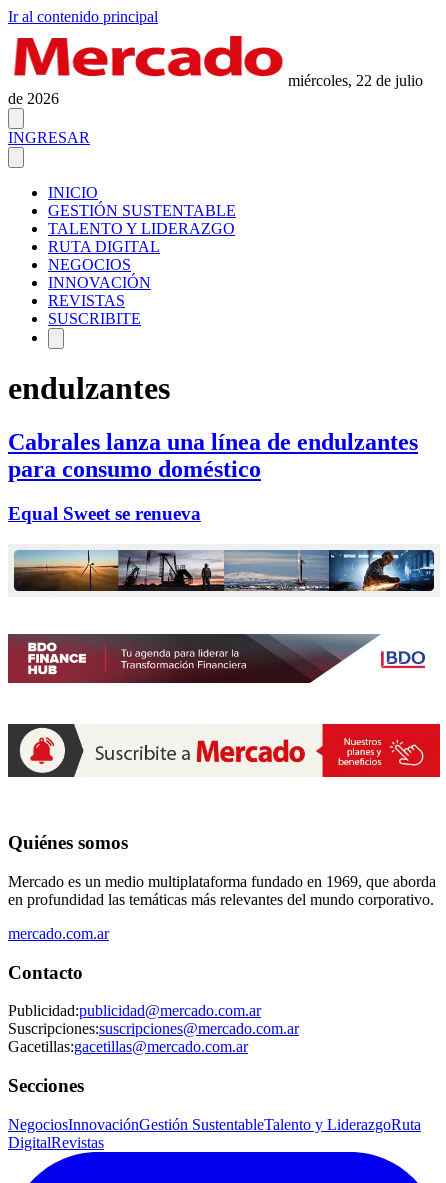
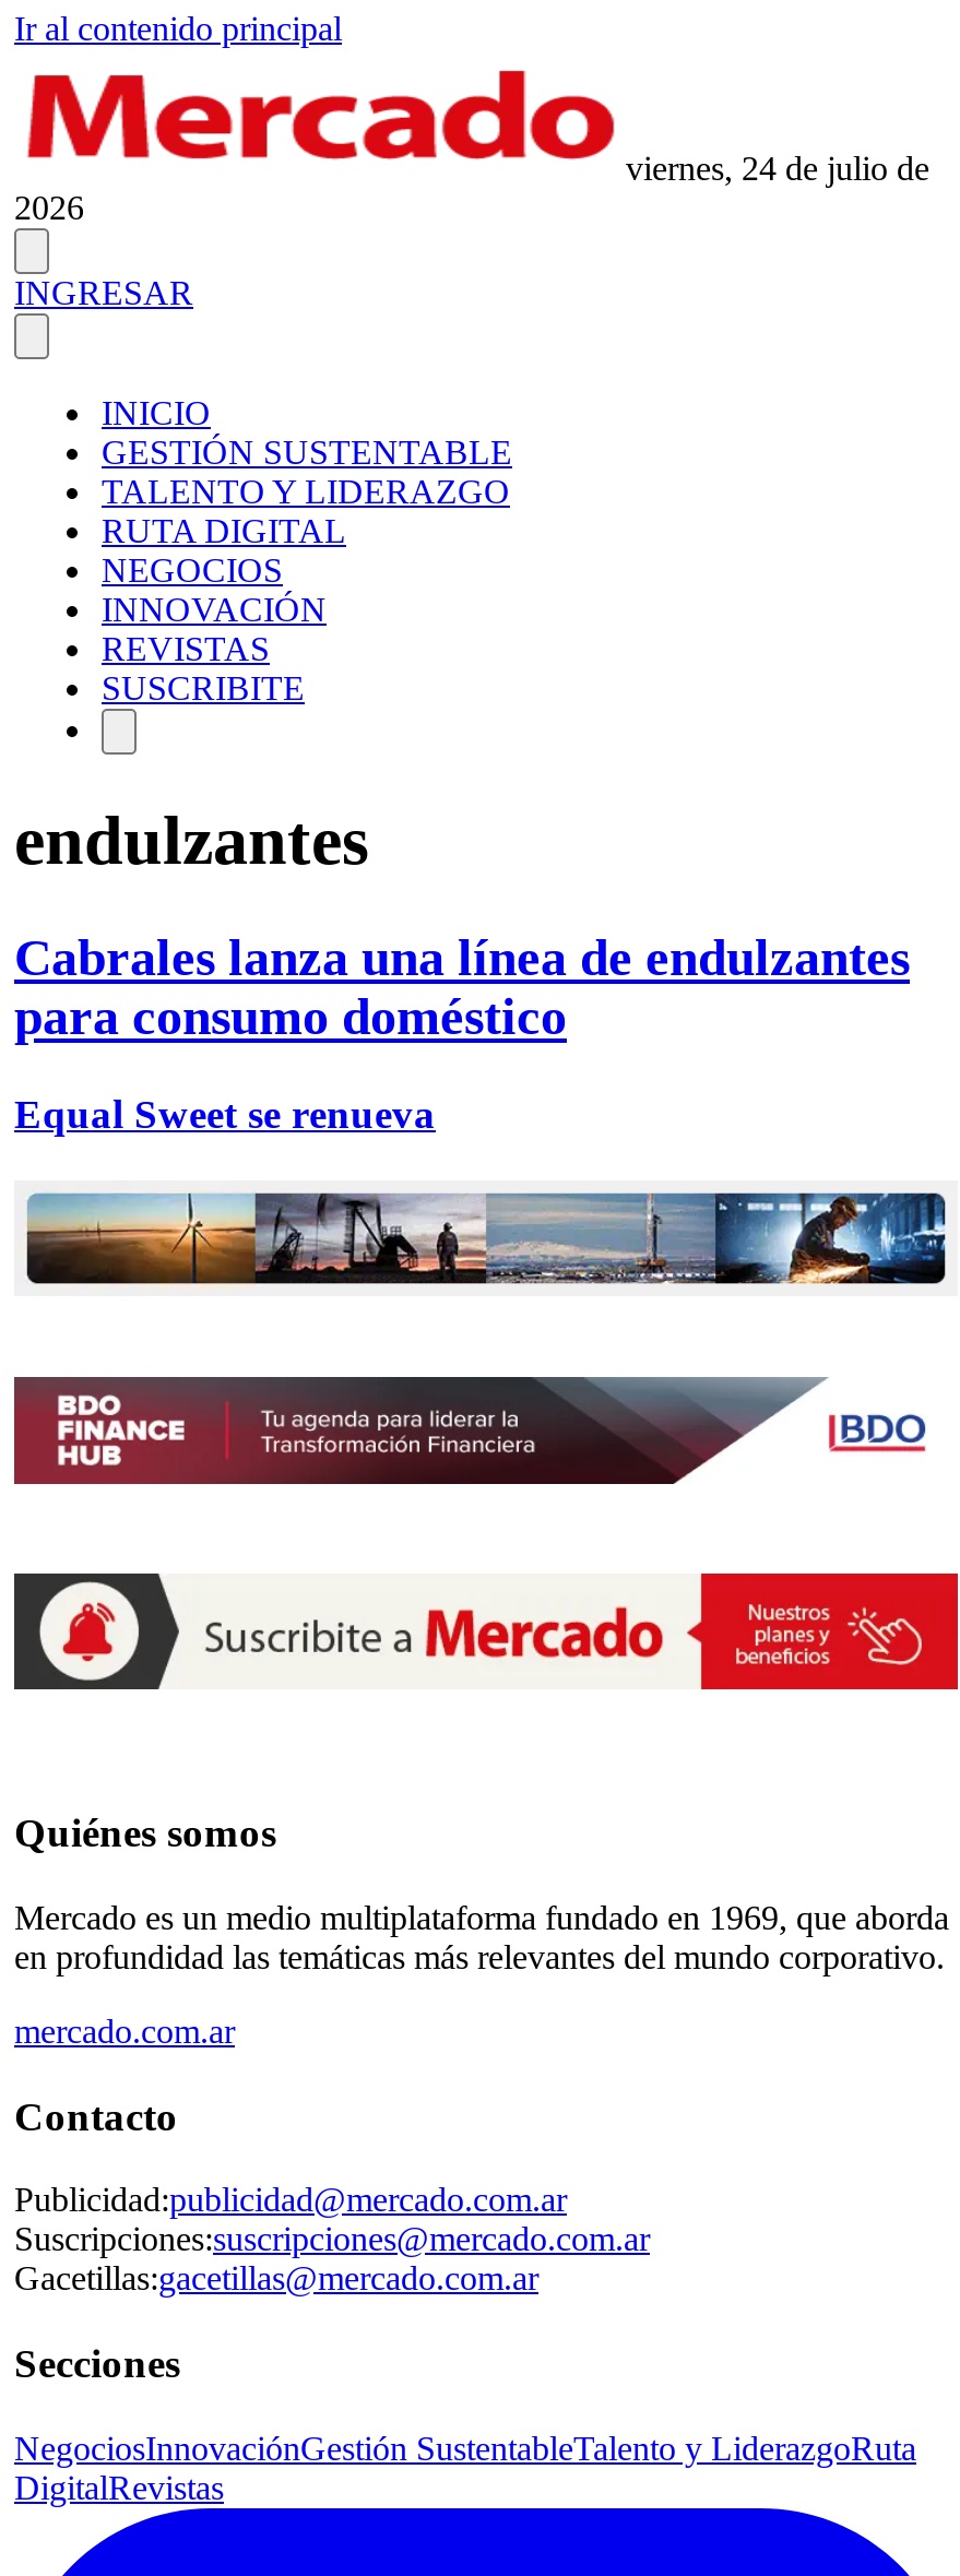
[8,72,423,107] miércoles, 22 de julio | de 2026 -> [14,150,929,226] viernes, 24 de julio de | 2026

